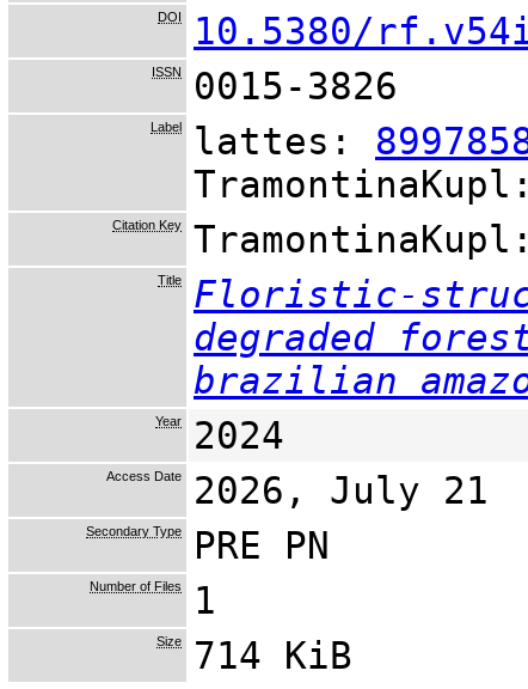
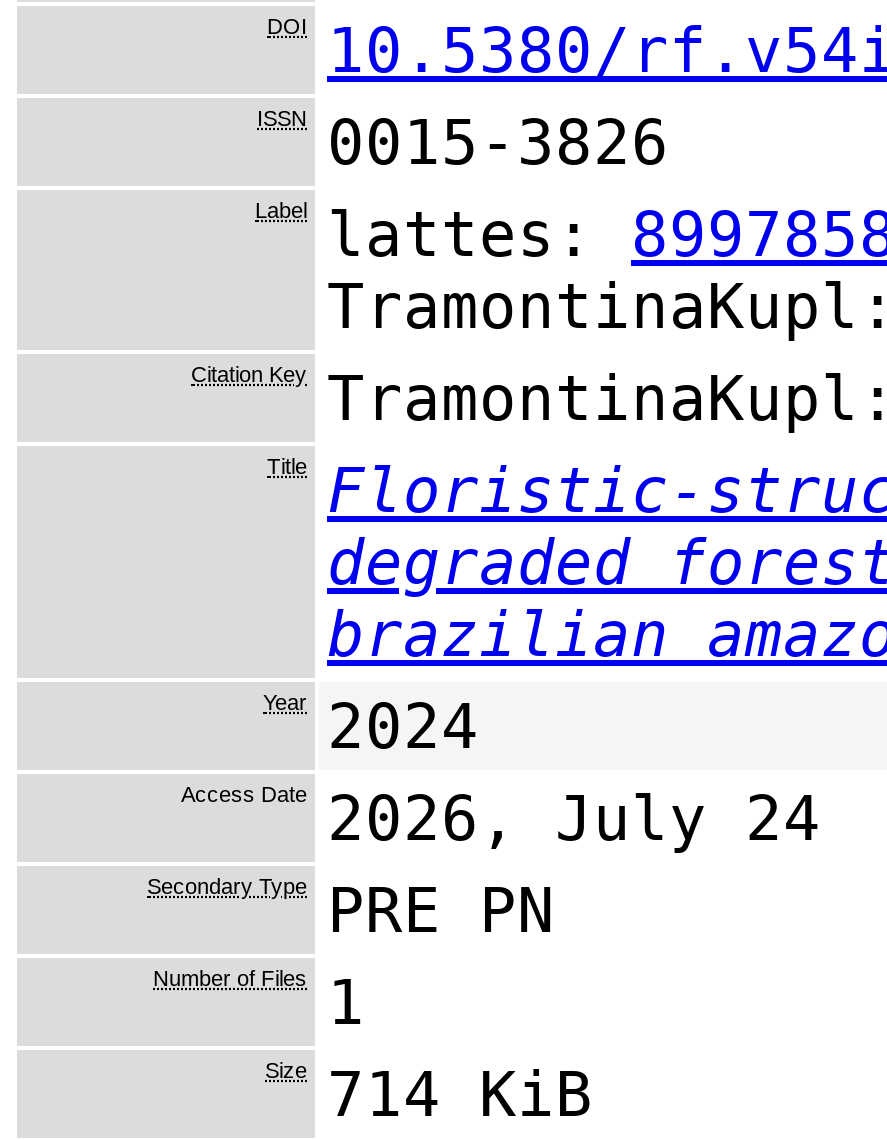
[106,469,489,512] Access Date 2026, July 21 -> [181,782,821,854] Access Date 2026, July 24

